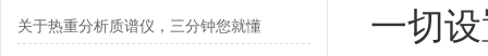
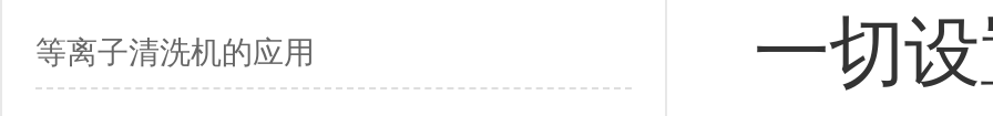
[17,18,261,34] 关于热重分析质谱仪，三分钟您就懂 -> [35,36,315,70] 等离子清洗机的应用

